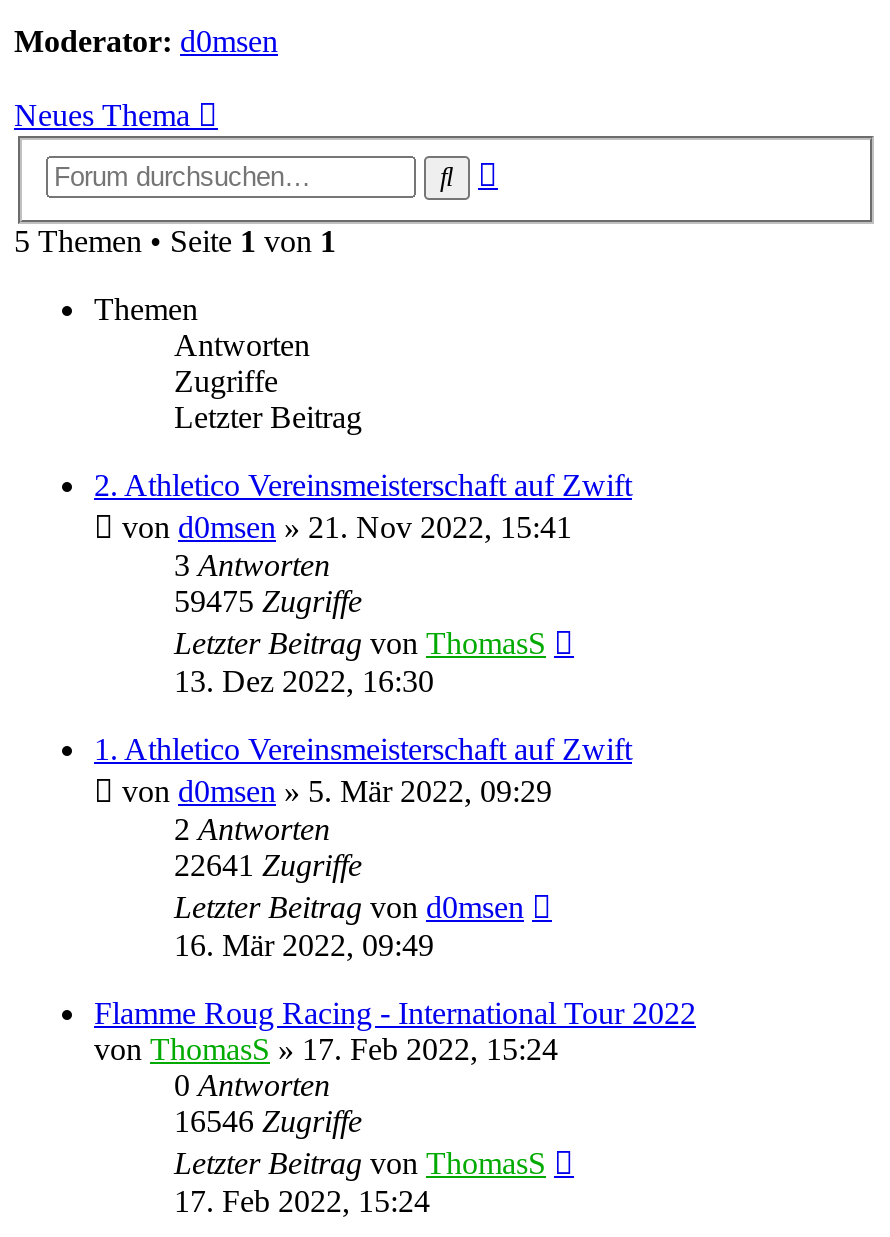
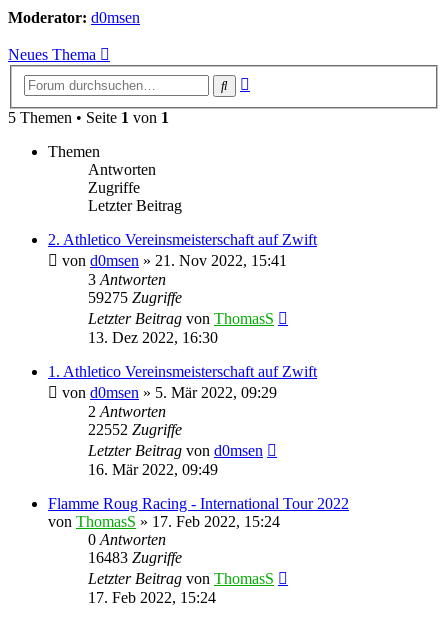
[174,584,362,618] 59475 Zugriffe -> [88,289,182,306] 59275 Zugriffe
[174,848,362,882] 22641 Zugriffe -> [88,421,182,438] 22552 Zugriffe
[174,1104,362,1138] 16546 Zugriffe -> [88,549,182,566] 16483 Zugriffe

